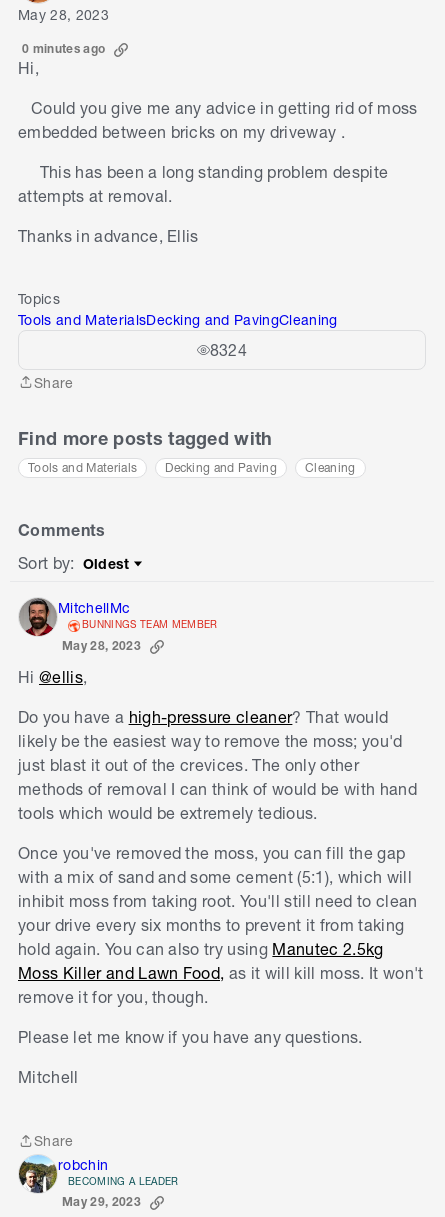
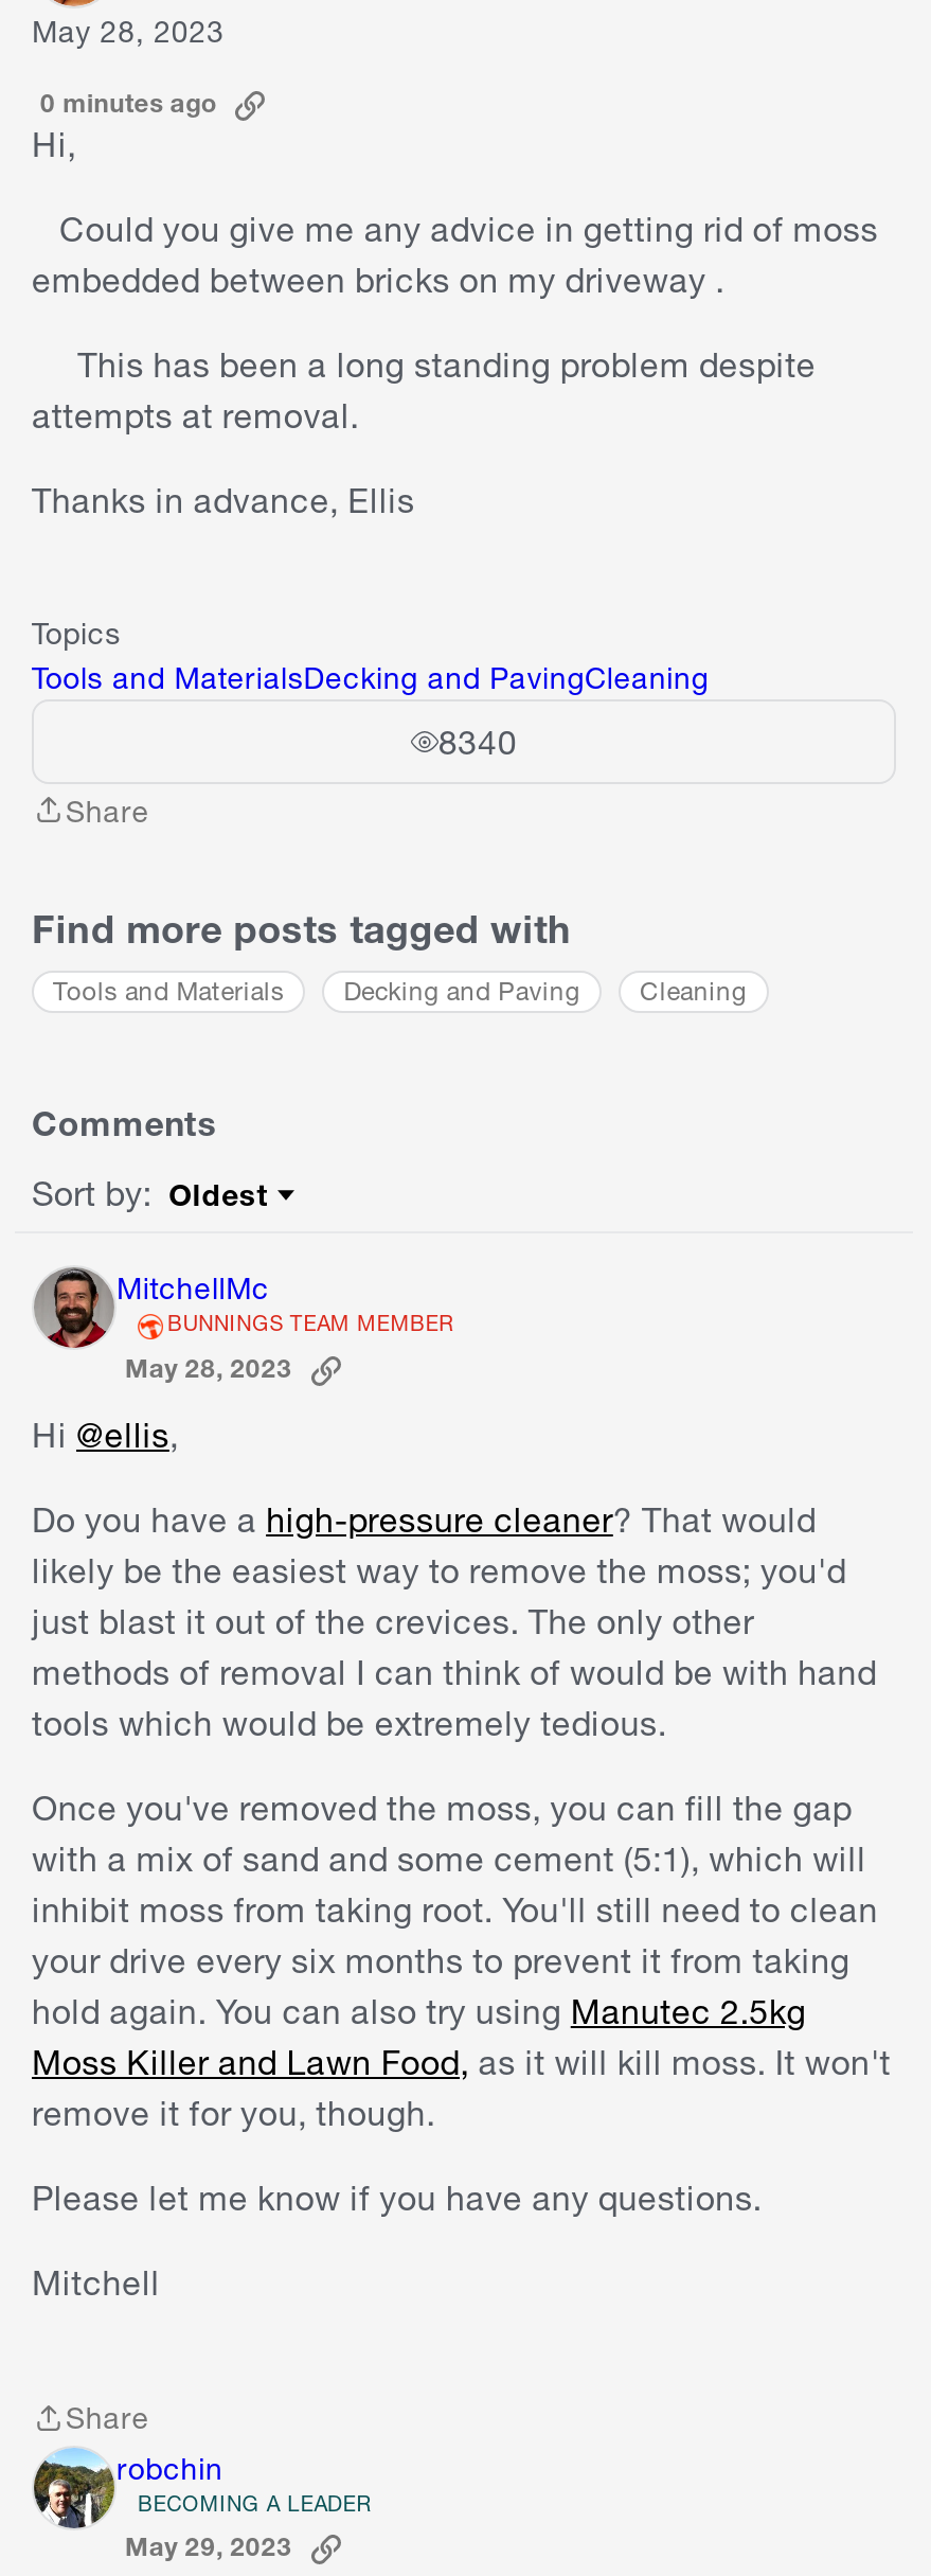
[210,340,247,359] 8324 -> [438,721,517,762] 8340

